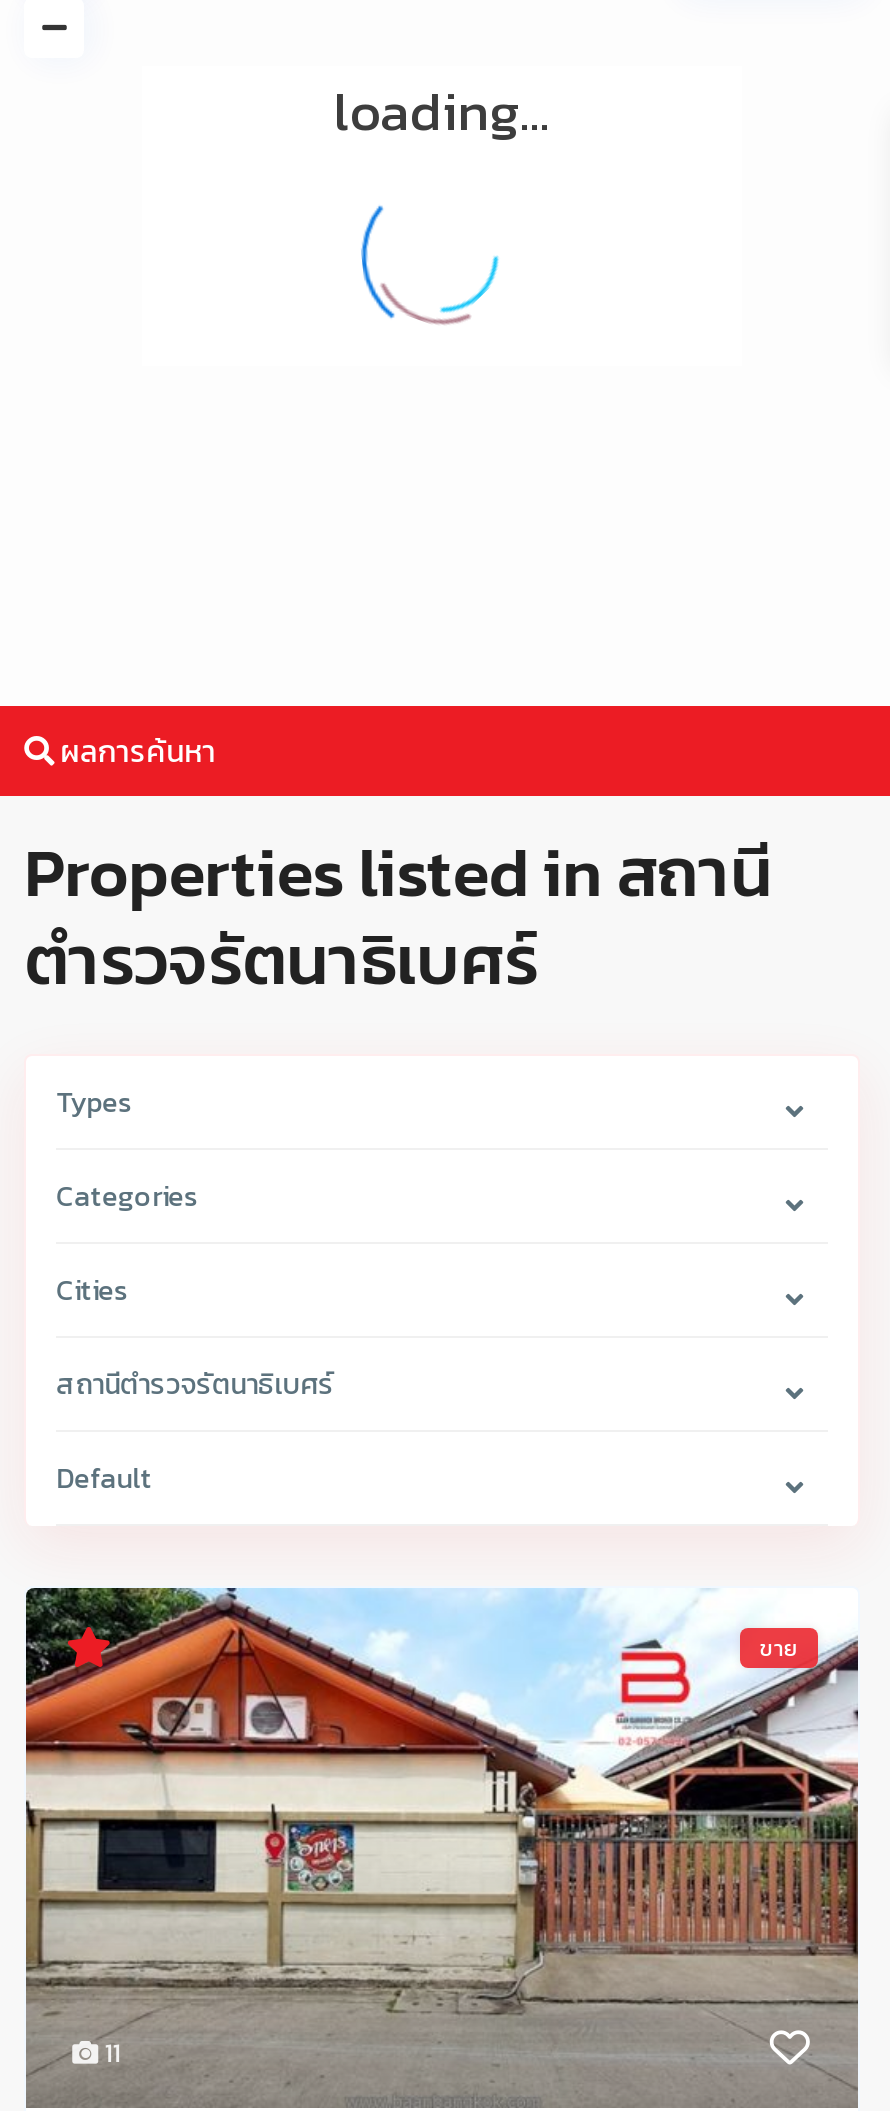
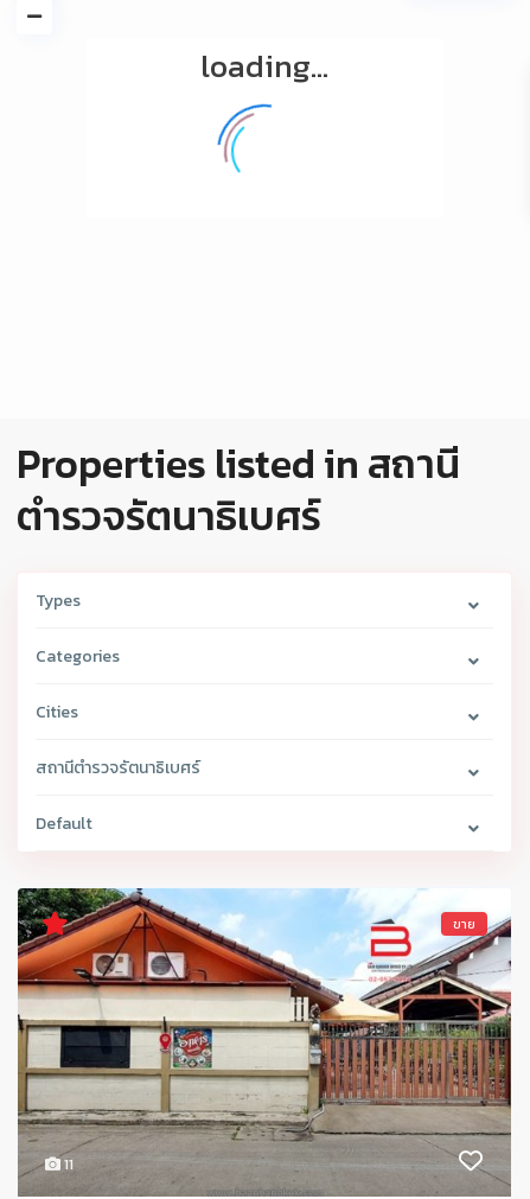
[360,244,500,326] [image] -> [218,103,273,173] [image]
[54,728,216,774] ผลการค้นหา -> none

